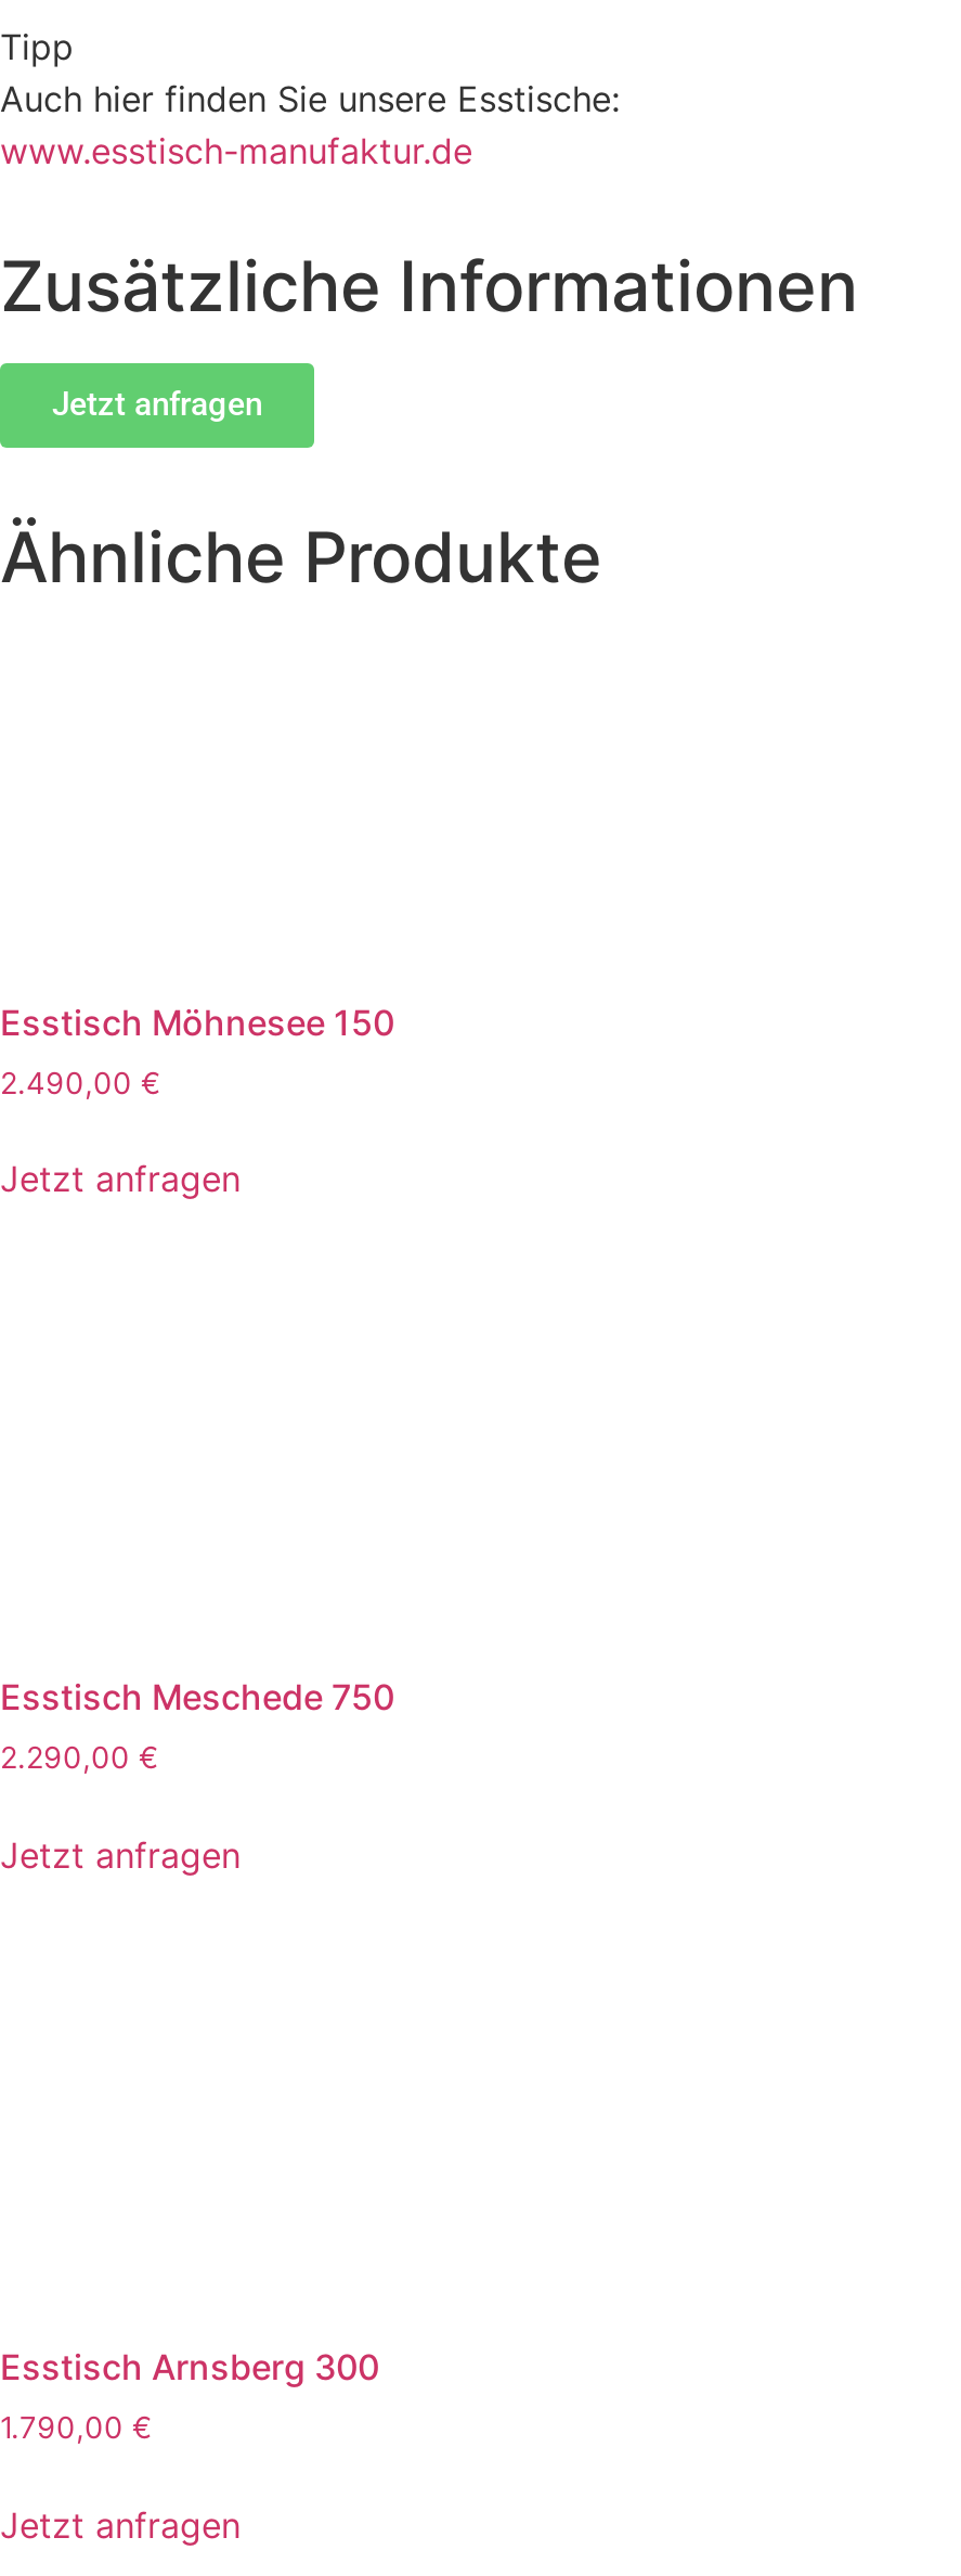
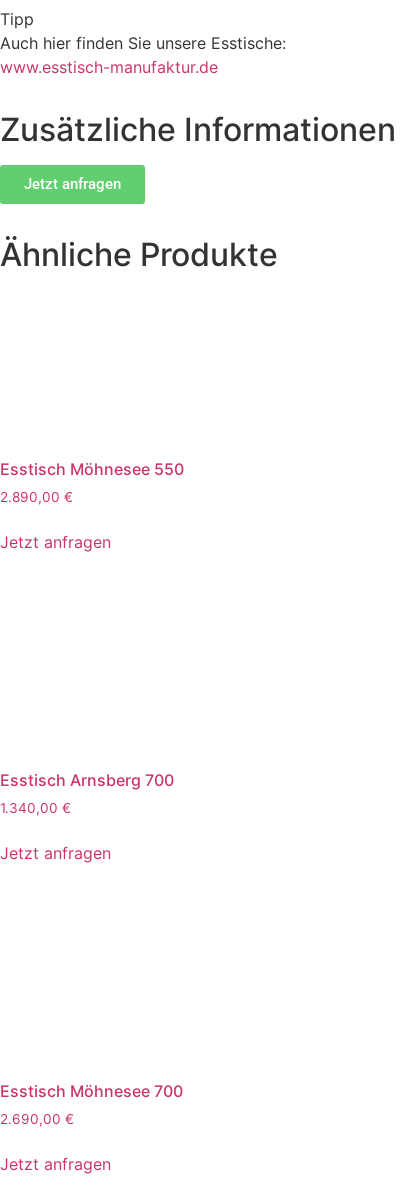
[0,1000,394,1044] Esstisch Möhnesee 150 -> [0,459,184,479] Esstisch Möhnesee 550
[0,1065,160,1100] 2.490,00 € -> [0,489,73,505] 2.890,00 €
[0,1675,394,1718] Esstisch Meschede 750 -> [0,770,174,790] Esstisch Arnsberg 700
[0,1740,158,1775] 2.290,00 € -> [0,800,71,816] 1.340,00 €
[0,2345,379,2389] Esstisch Arnsberg 300 -> [0,1081,183,1101] Esstisch Möhnesee 700
[0,2410,152,2445] 1.790,00 € -> [0,1111,74,1127] 2.690,00 €

